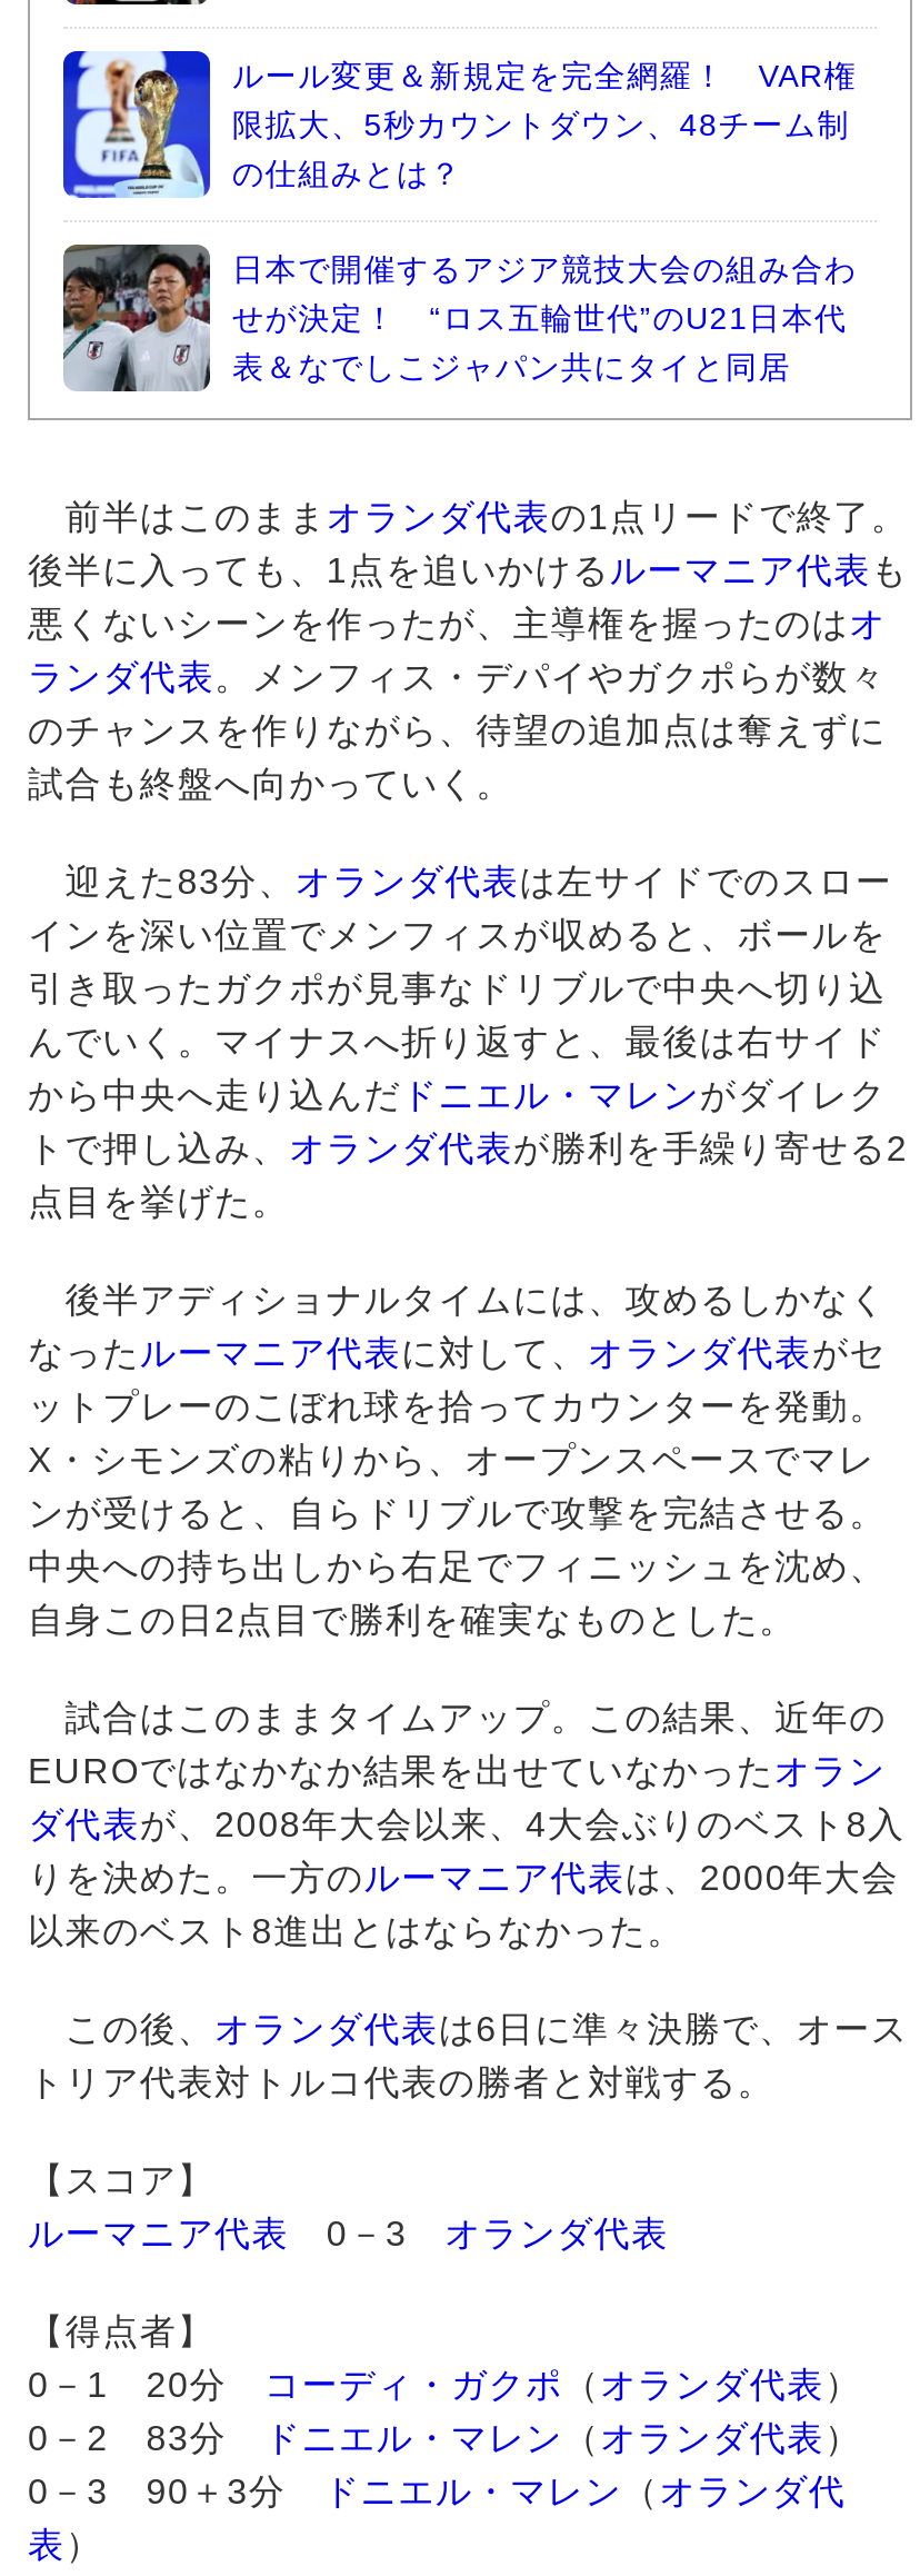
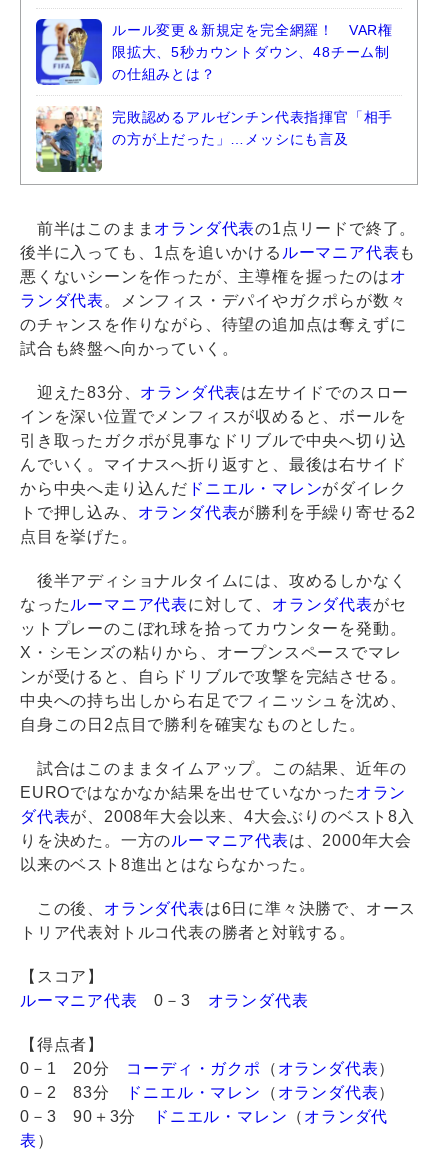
[61,242,857,394] [image] | 日本で開催するアジア競技大会の組み合わ | せが決定！ “ロス五輪世代”のU21日本代 | 表＆なでしこジャパン共にタイと同居 -> [35,106,393,173] [image] | 完敗認めるアルゼンチン代表指揮官「相手 | の方が上だった」…メッシにも言及

